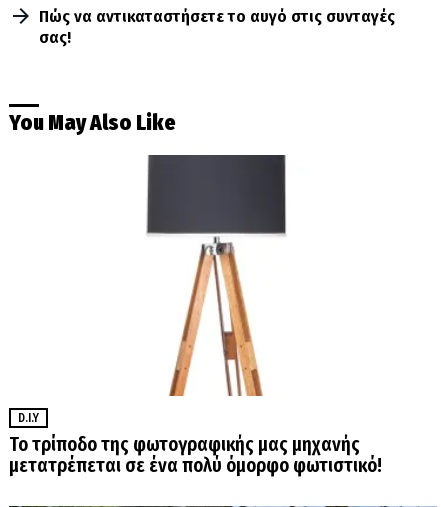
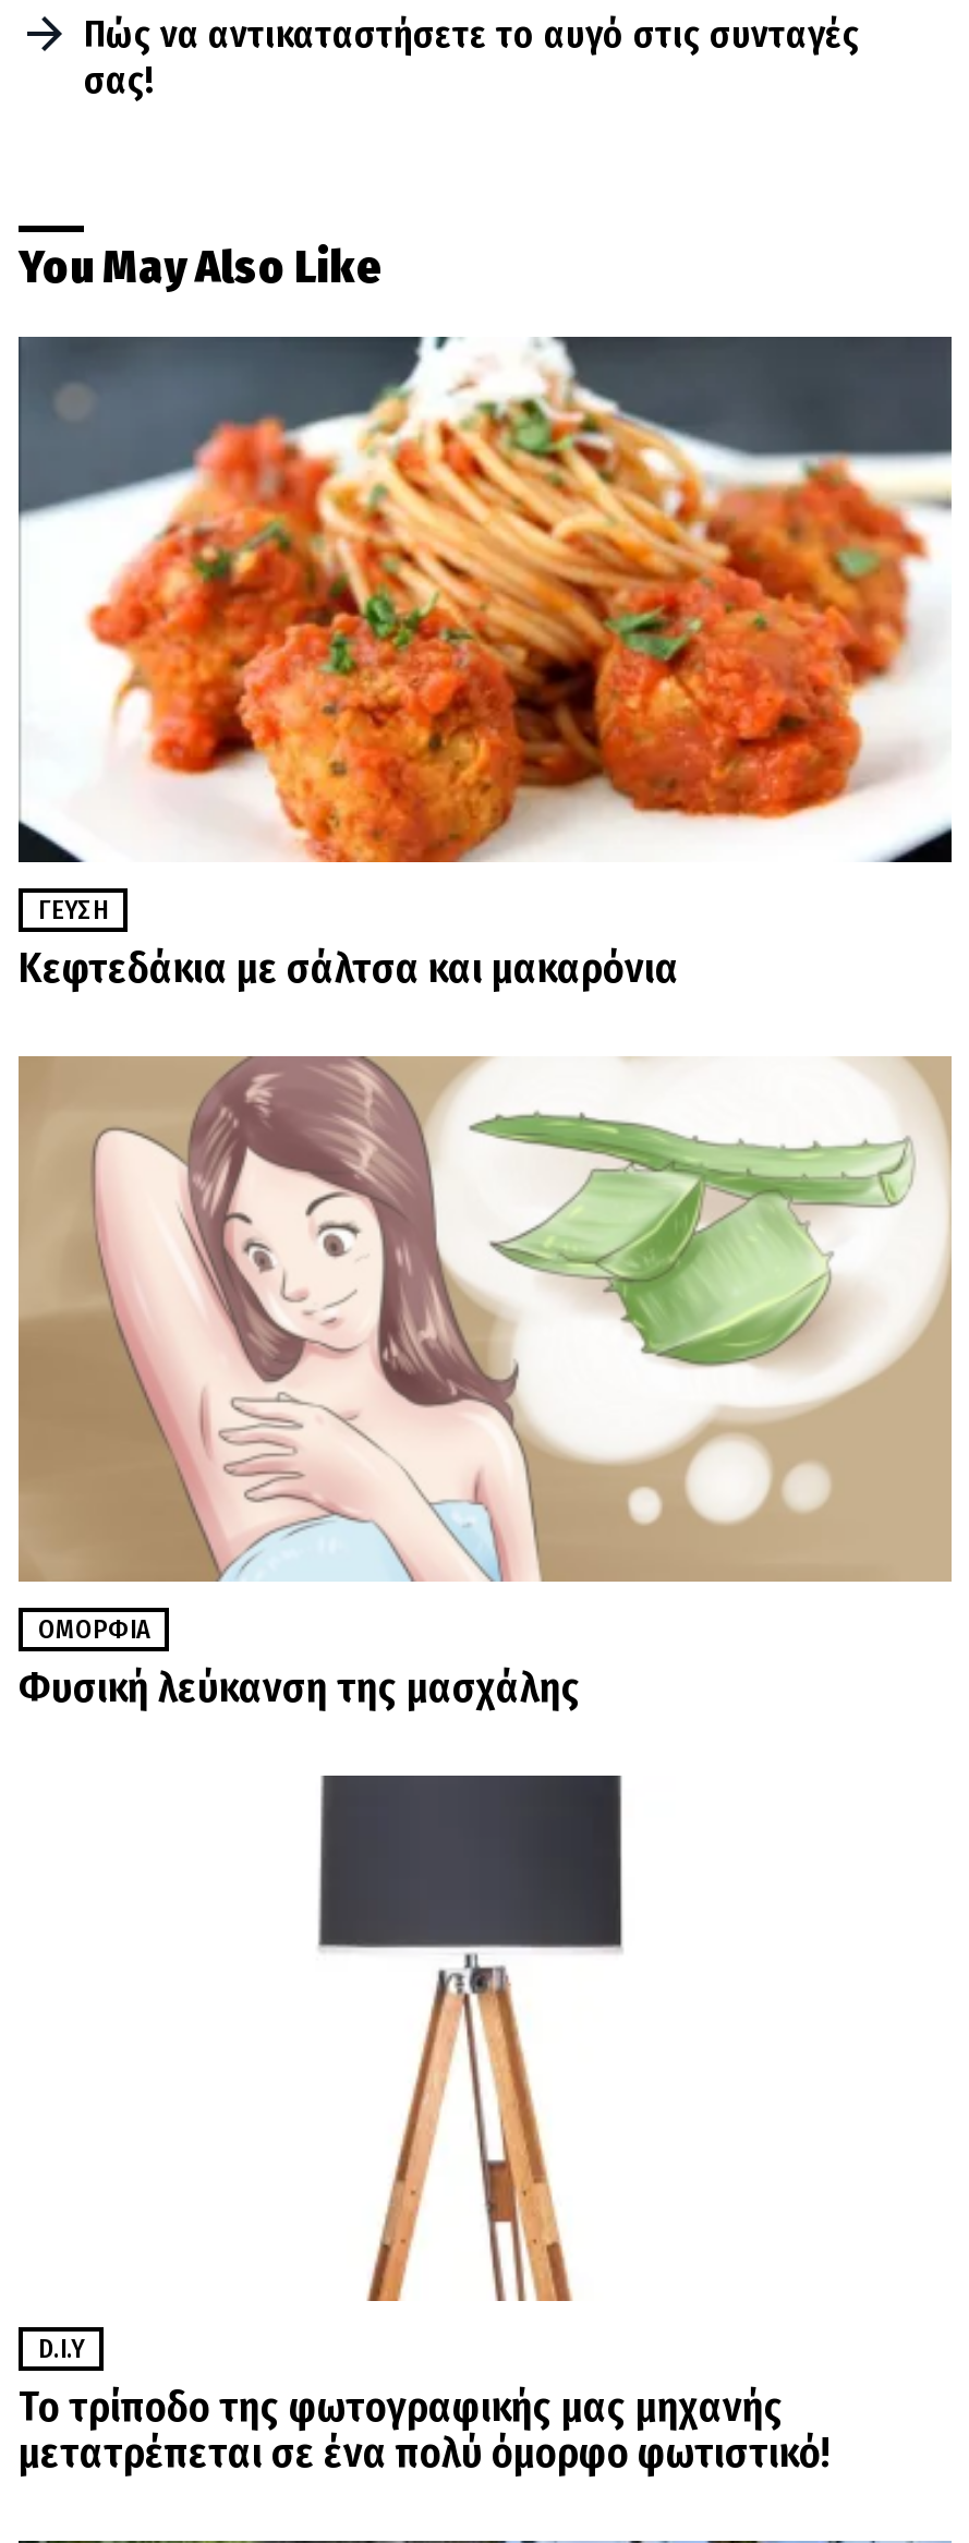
none -> [16,335,954,994] [image] | ΓΕΎΣΗ | Κεφτεδάκια με σάλτσα και μακαρόνια
none -> [16,1054,954,1713] [image] | ΟΜΟΡΦΙΆ | Φυσική λεύκανση της μασχάλης

